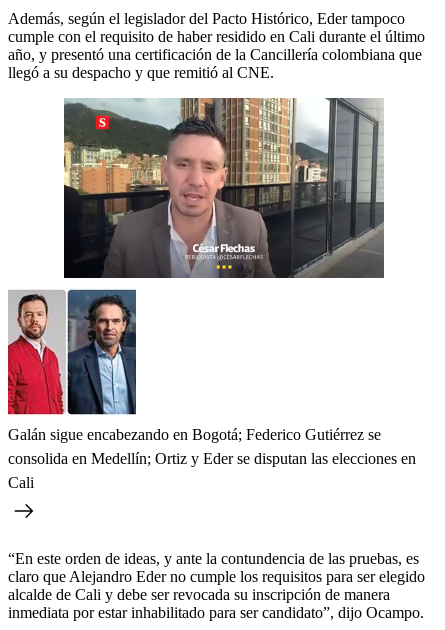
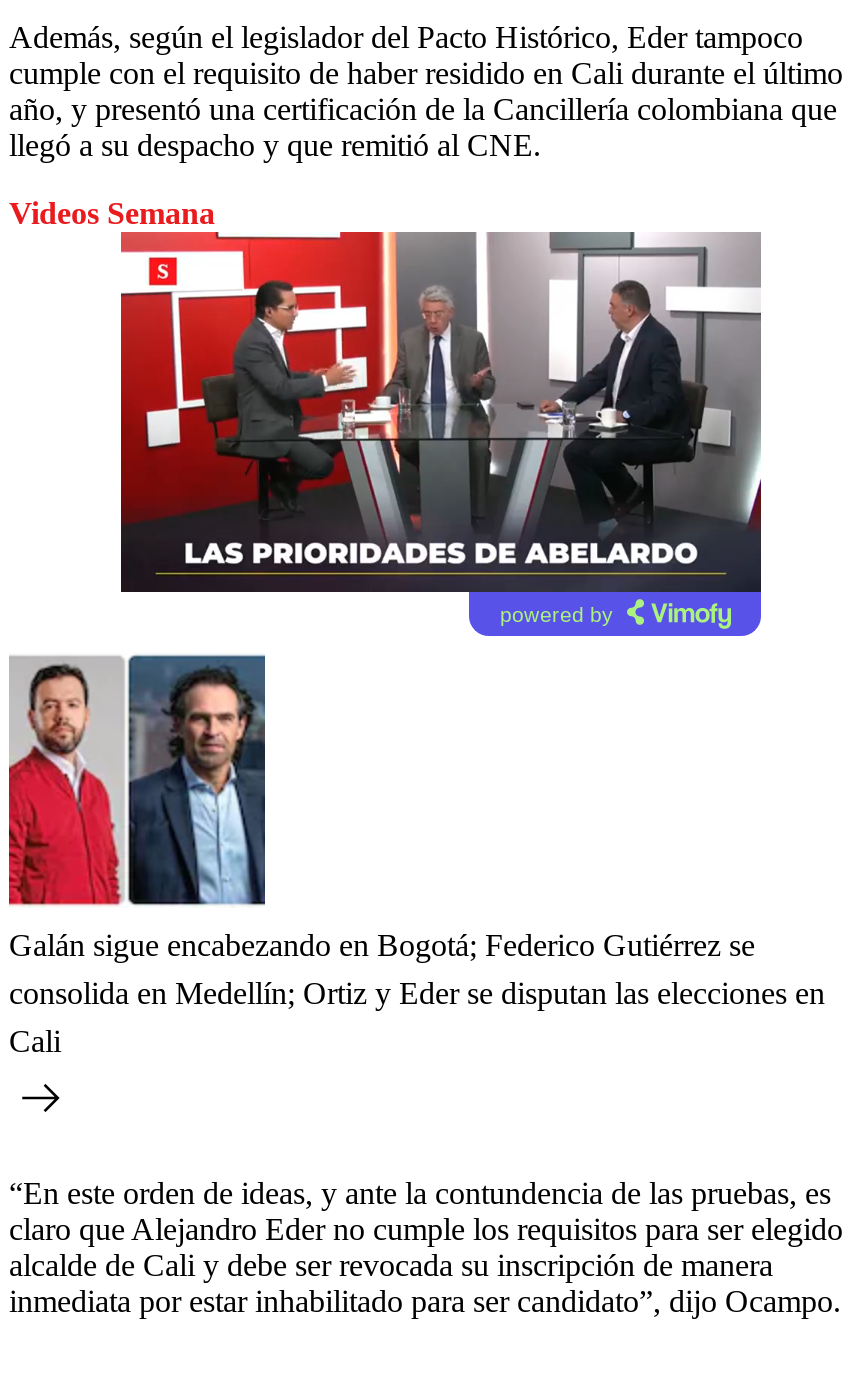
none -> [9,195,215,229] Videos Semana
none -> [500,601,614,625] powered by
[63,97,384,280] [image] -> [119,230,763,638] [image]

